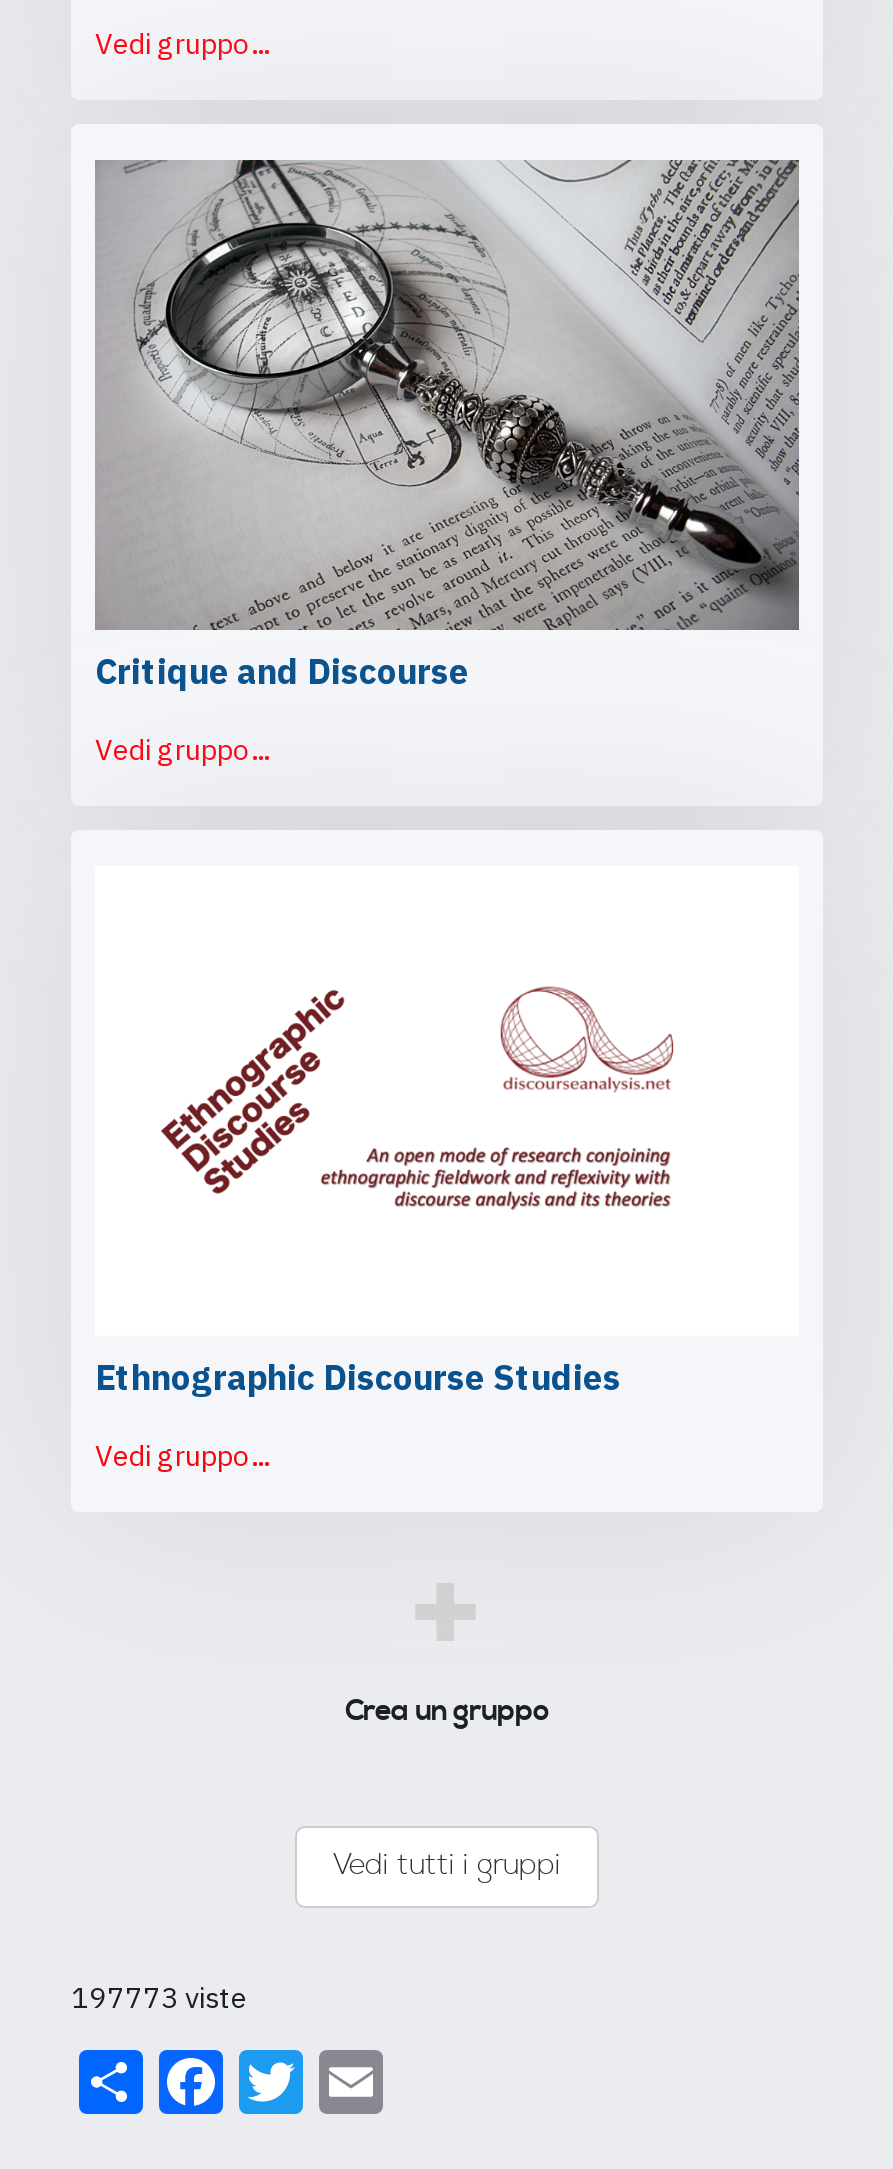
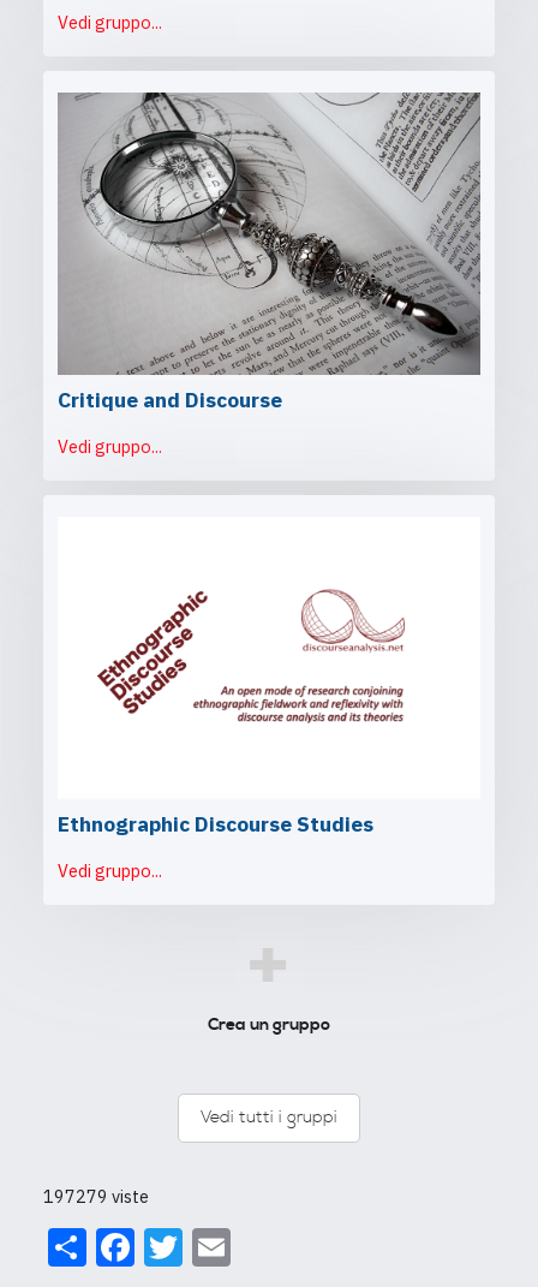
[71,1978,247,2016] 197773 viste -> [43,1185,149,1208] 197279 viste

